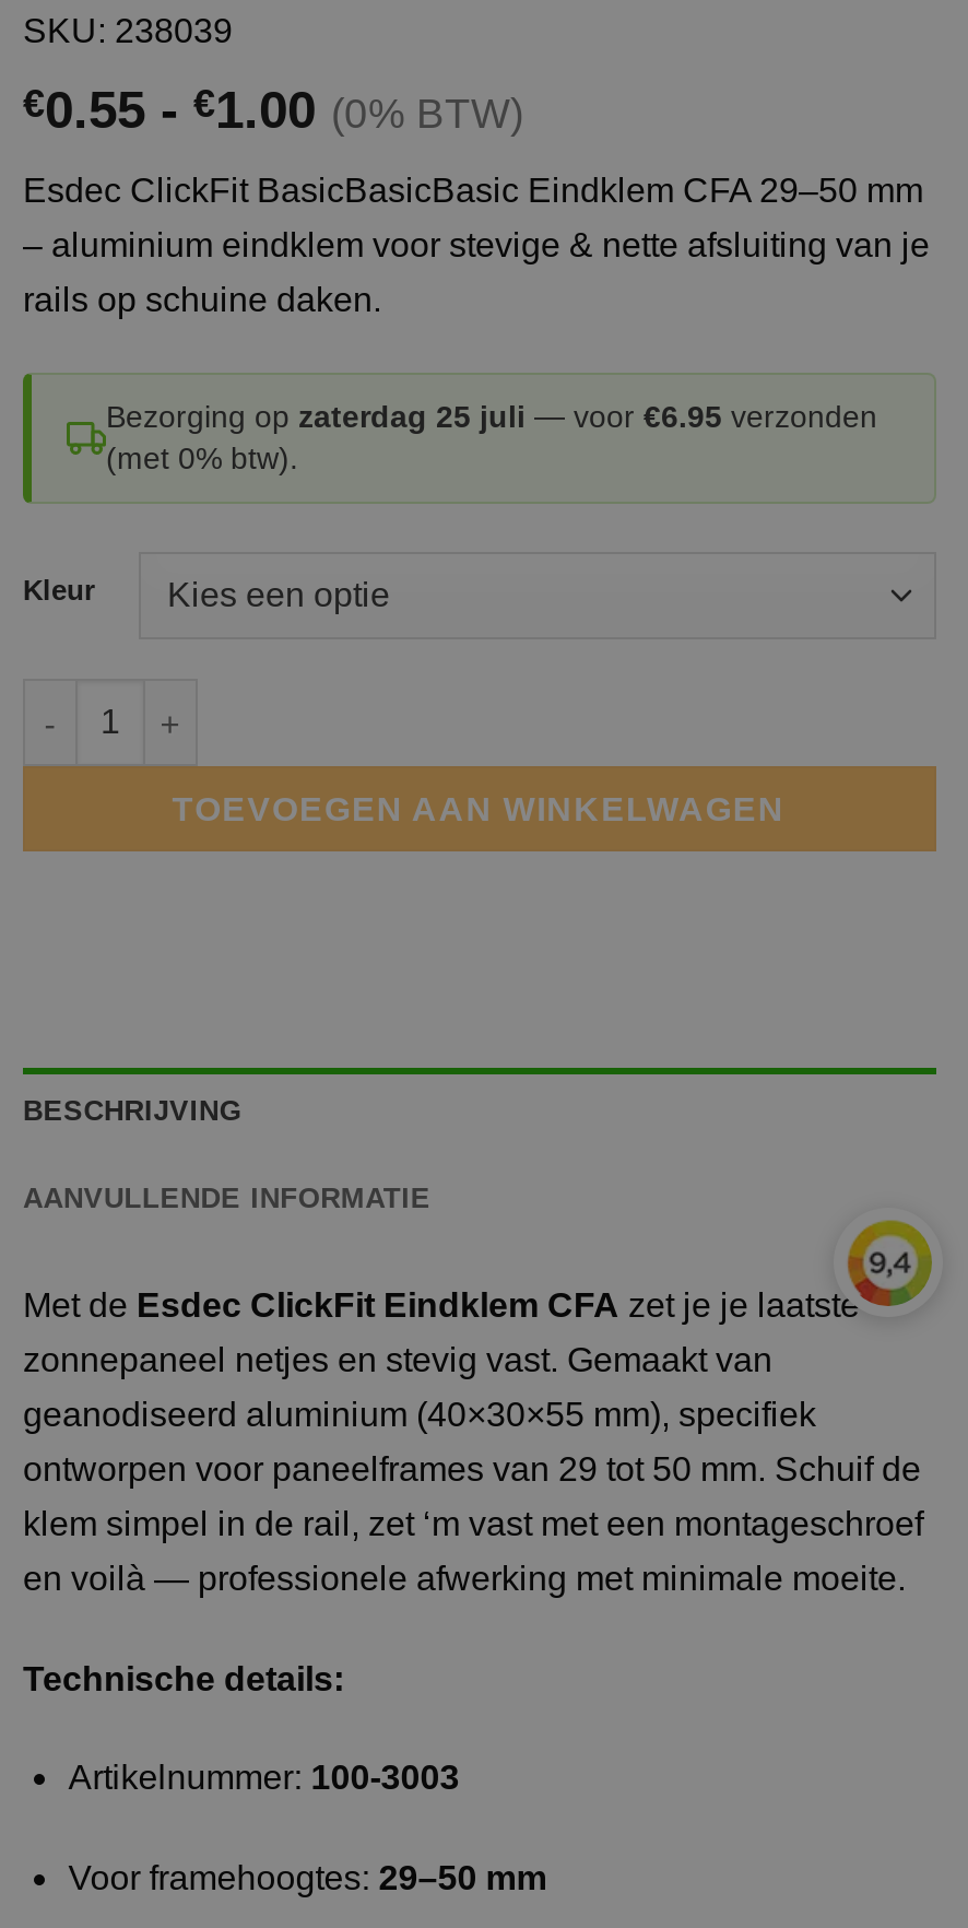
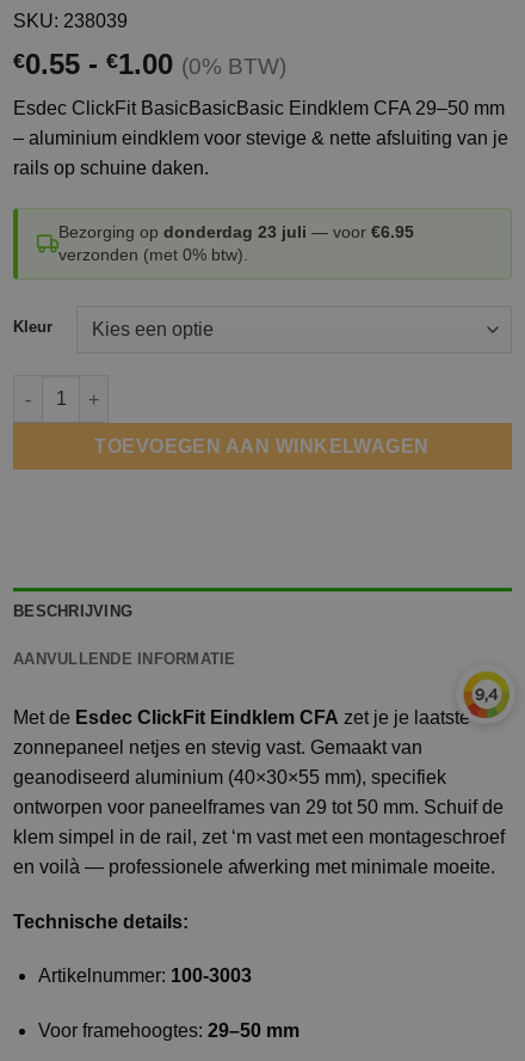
[106,399,877,475] Bezorging op zaterdag 25 juli — voor €6.95 verzonden | (met 0% btw). -> [58,222,414,264] Bezorging op donderdag 23 juli — voor €6.95 | verzonden (met 0% btw).

